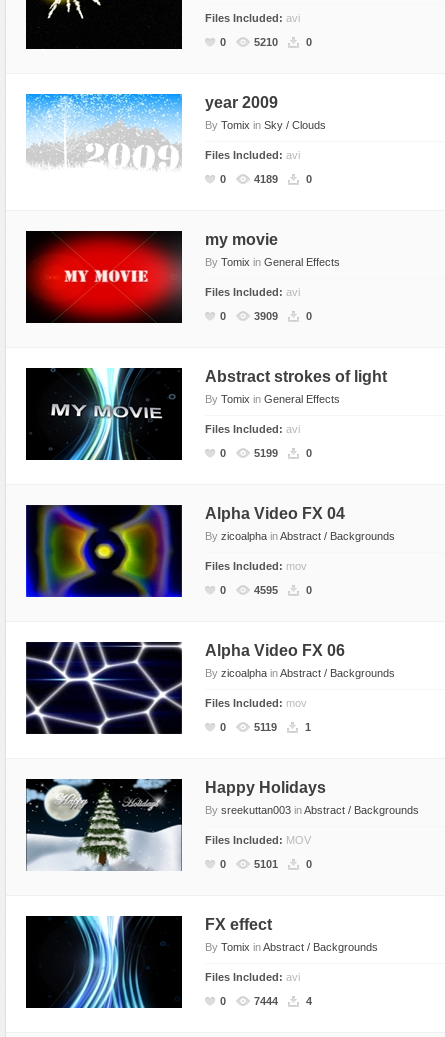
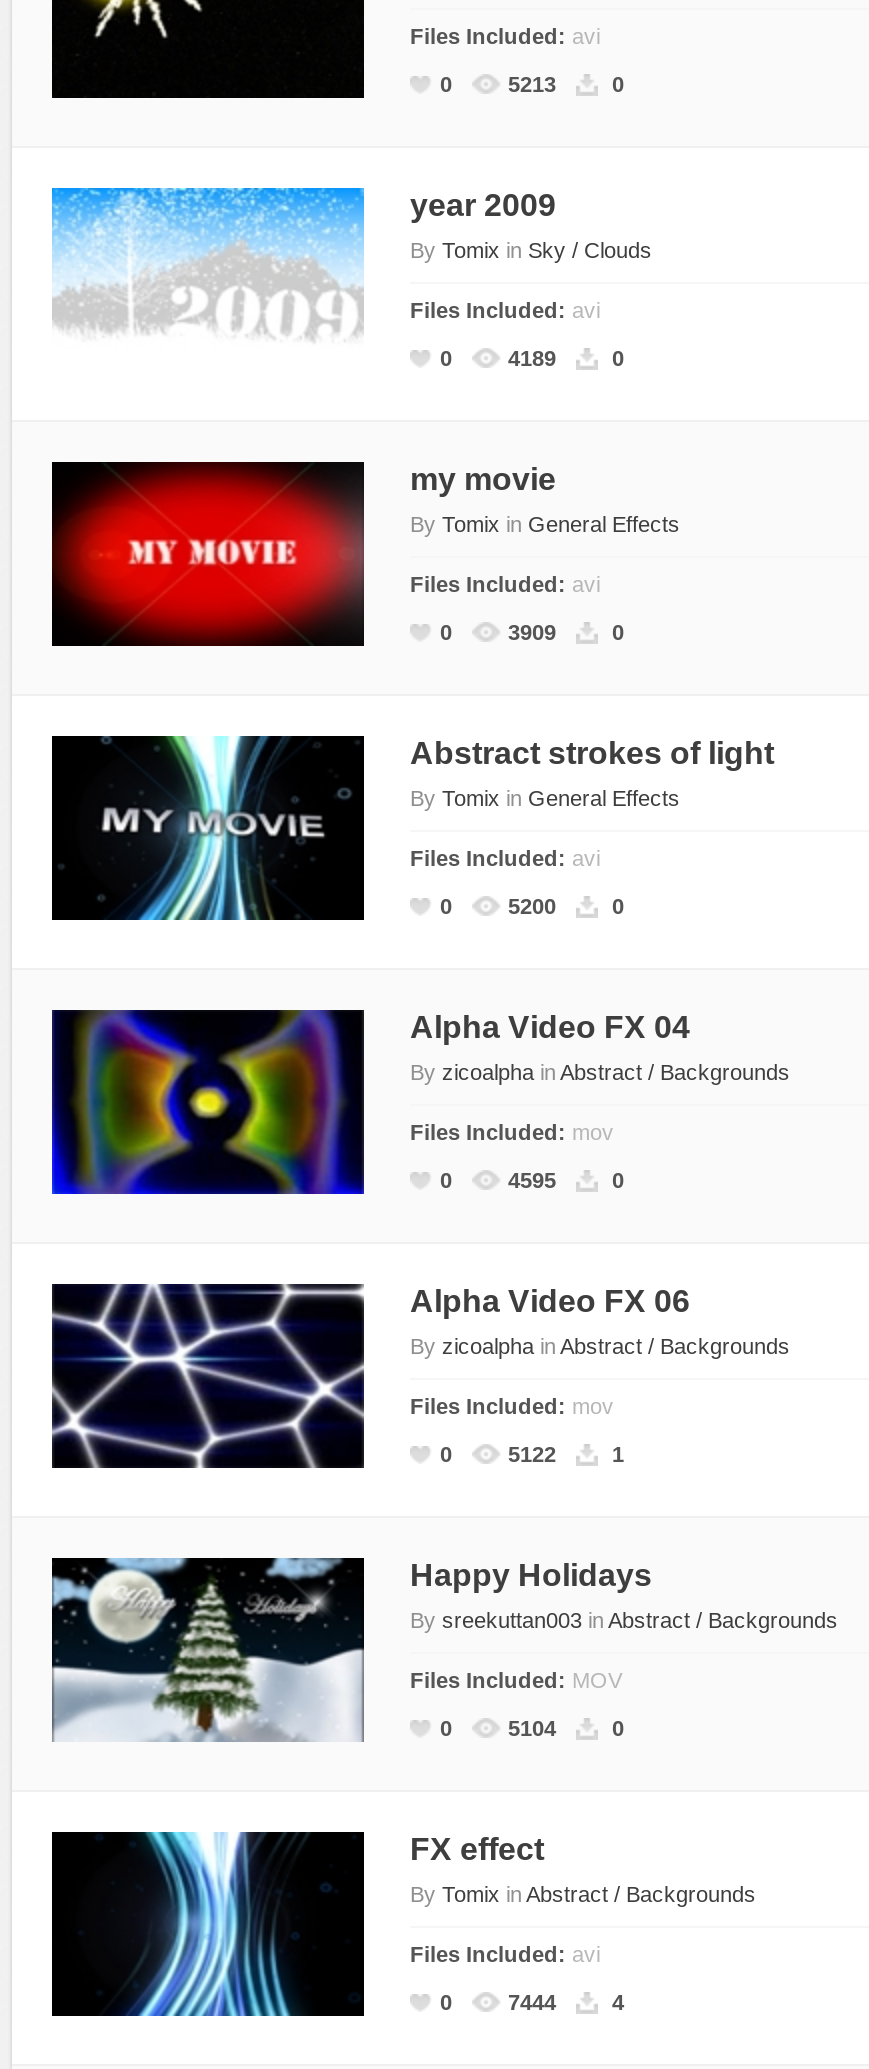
[254,36,278,48] 5210 -> [508,72,556,96] 5213
[254,447,278,459] 5199 -> [508,894,556,918] 5200
[254,721,277,733] 5119 -> [508,1442,556,1466] 5122
[254,858,278,870] 5101 -> [508,1716,556,1740] 5104

